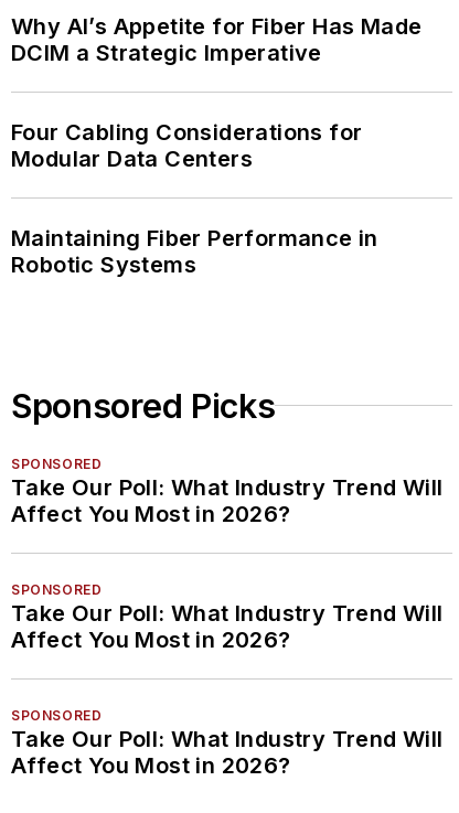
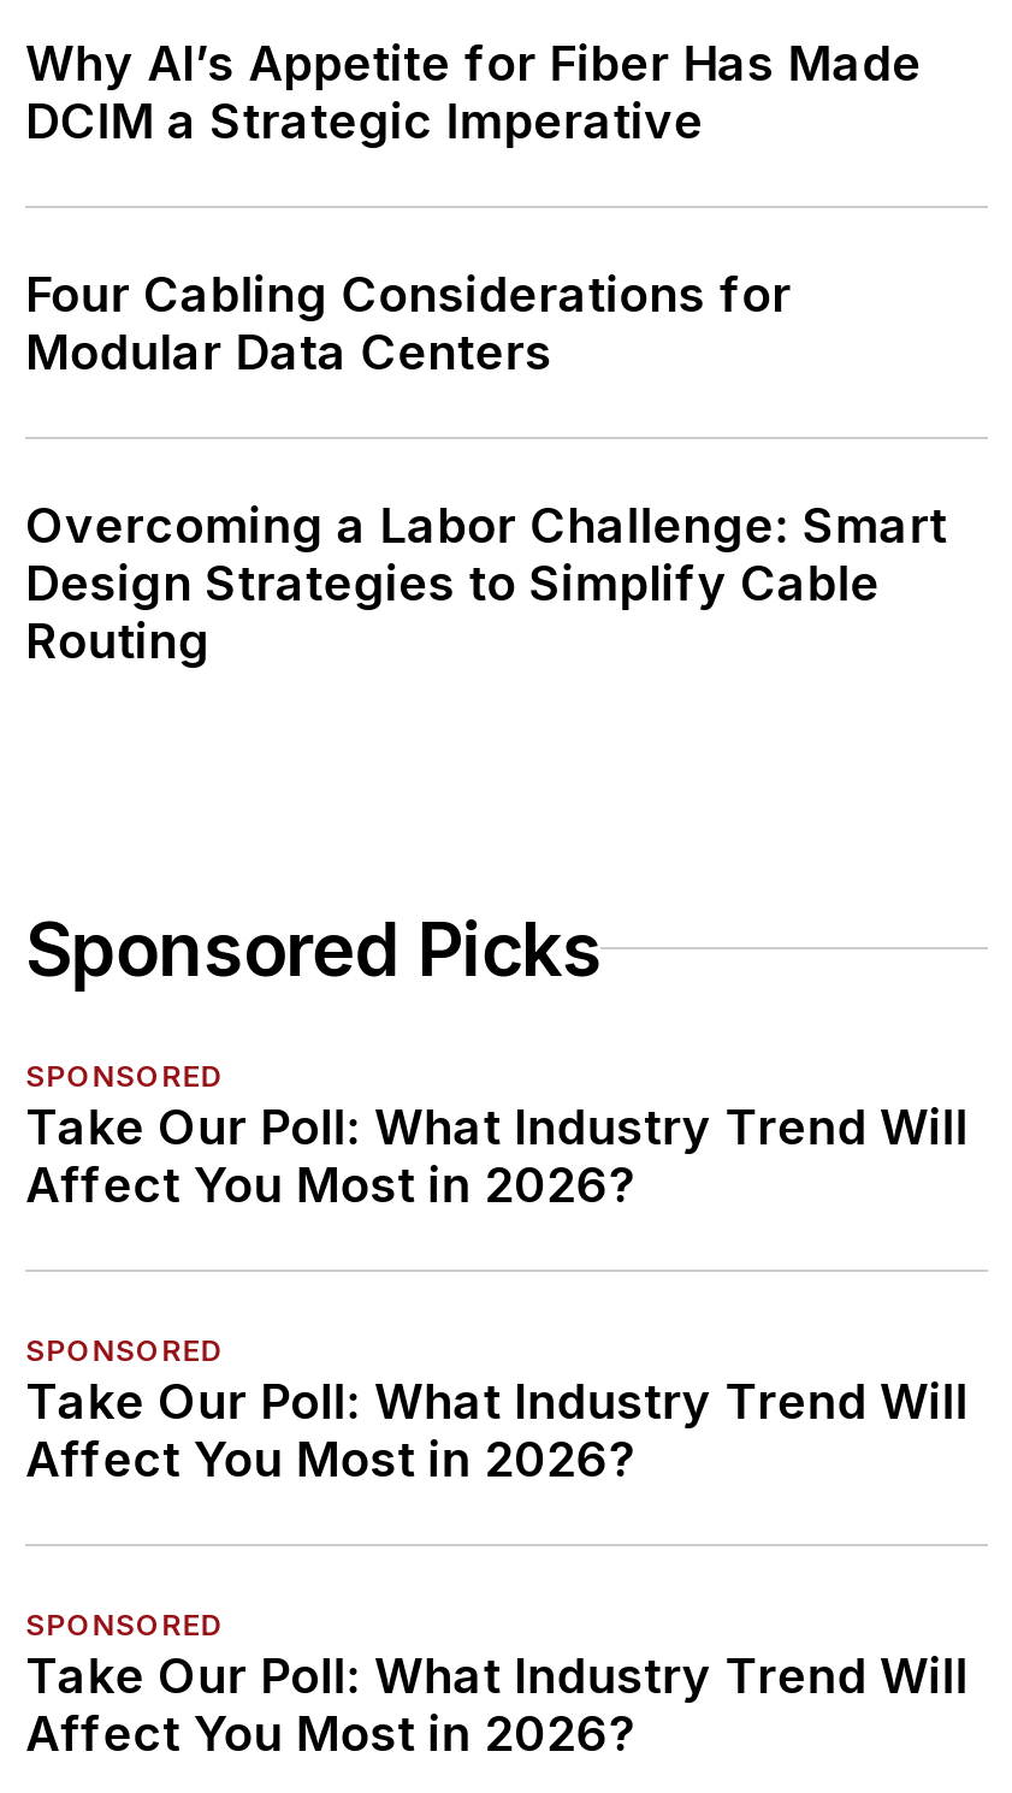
[11,225,378,278] Maintaining Fiber Performance in | Robotic Systems -> [25,496,947,670] Overcoming a Labor Challenge: Smart | Design Strategies to Simplify Cable | Routing

